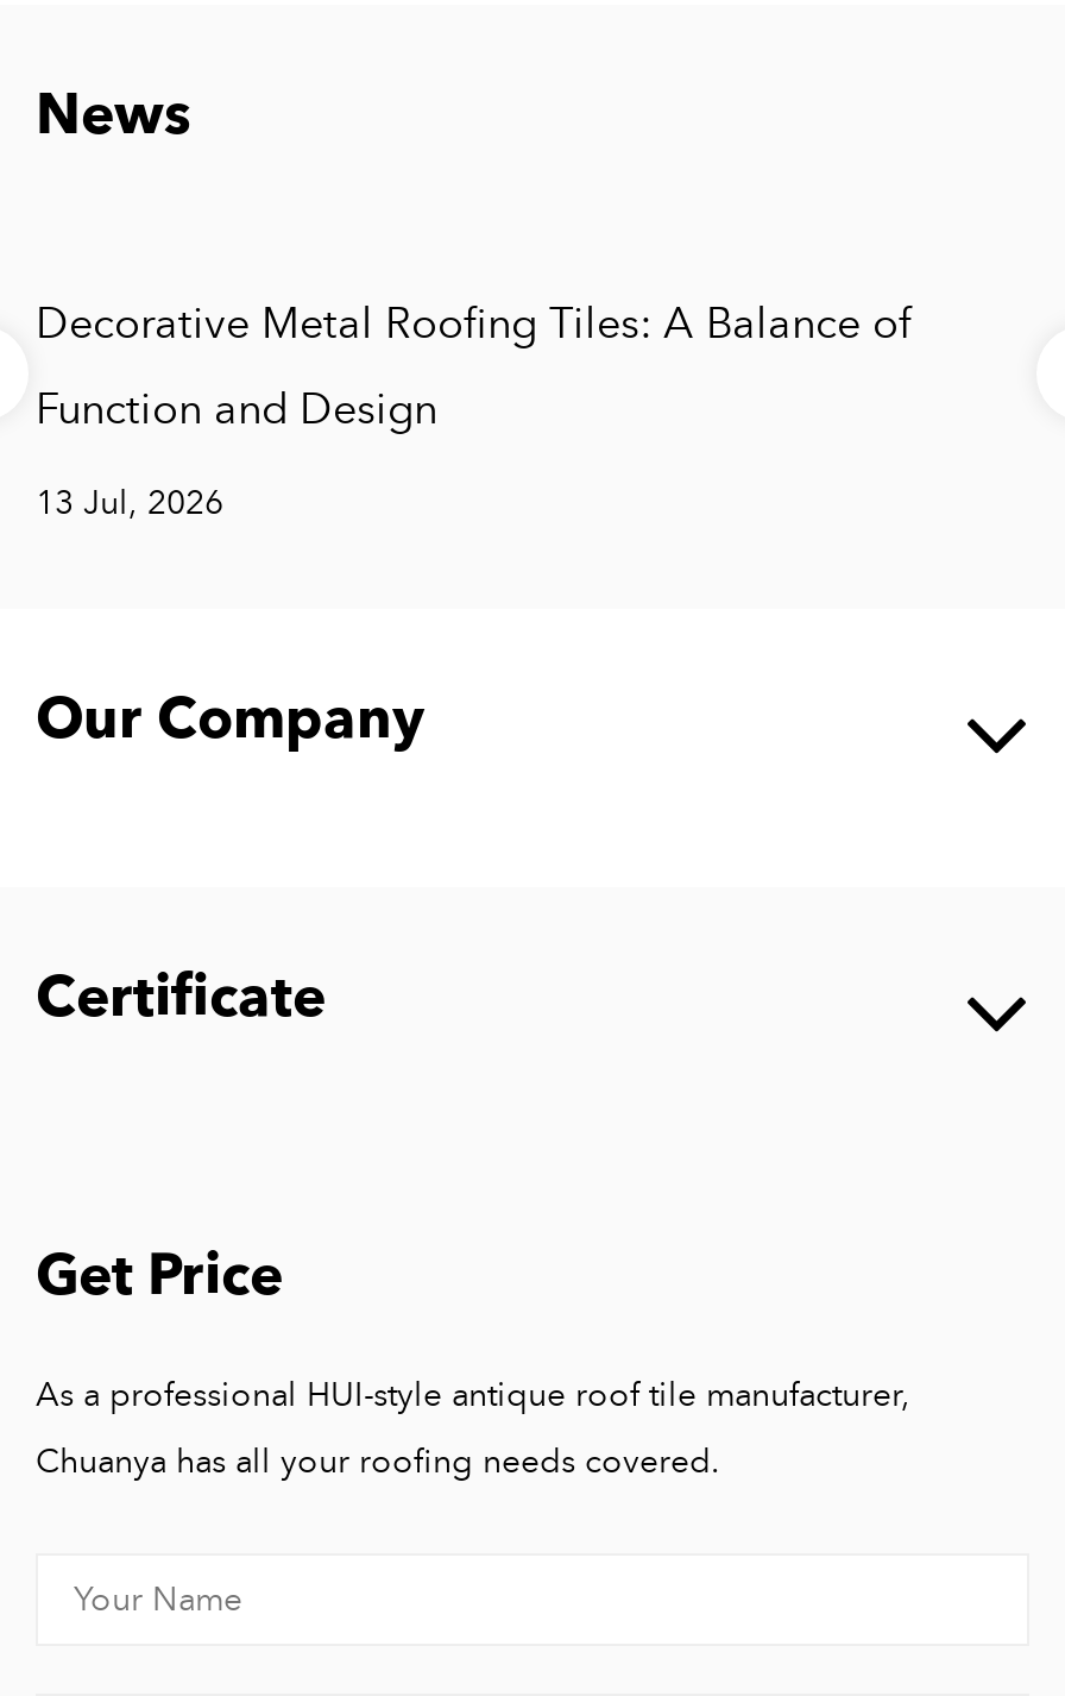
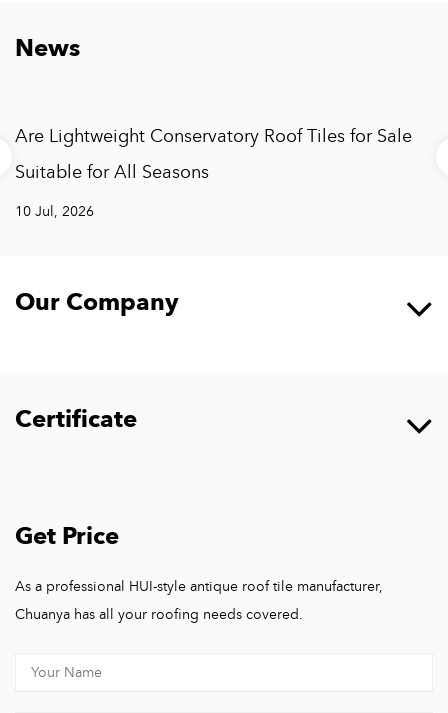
[36,294,910,440] Decorative Metal Roofing Tiles: A Balance of | Function and Design -> [15,124,412,185] Are Lightweight Conservatory Roof Tiles for Sale | Suitable for All Seasons
[36,480,223,525] 13 Jul, 2026 -> [15,202,94,221] 10 Jul, 2026

